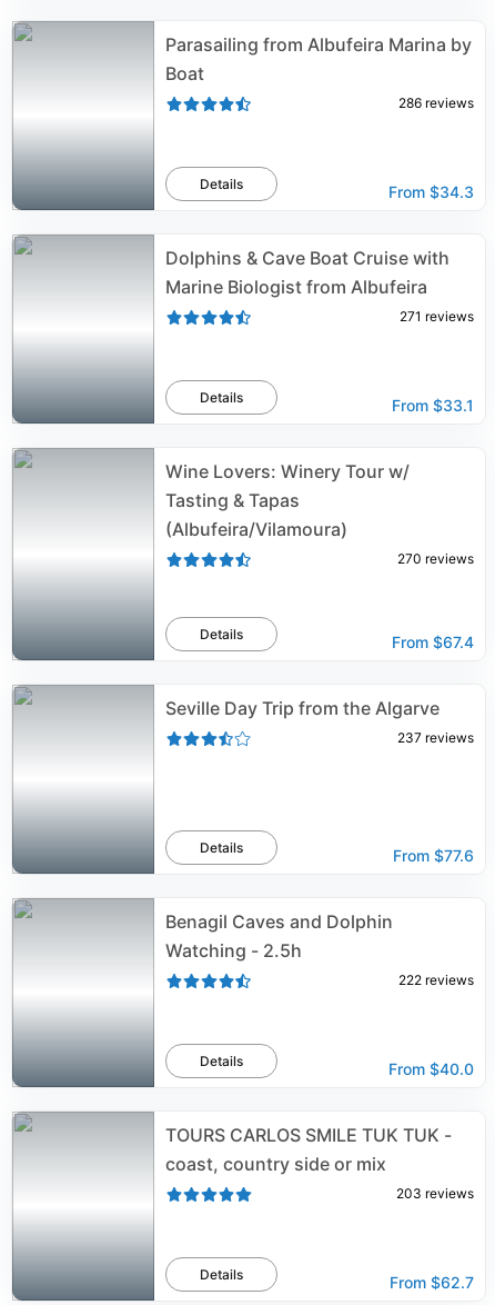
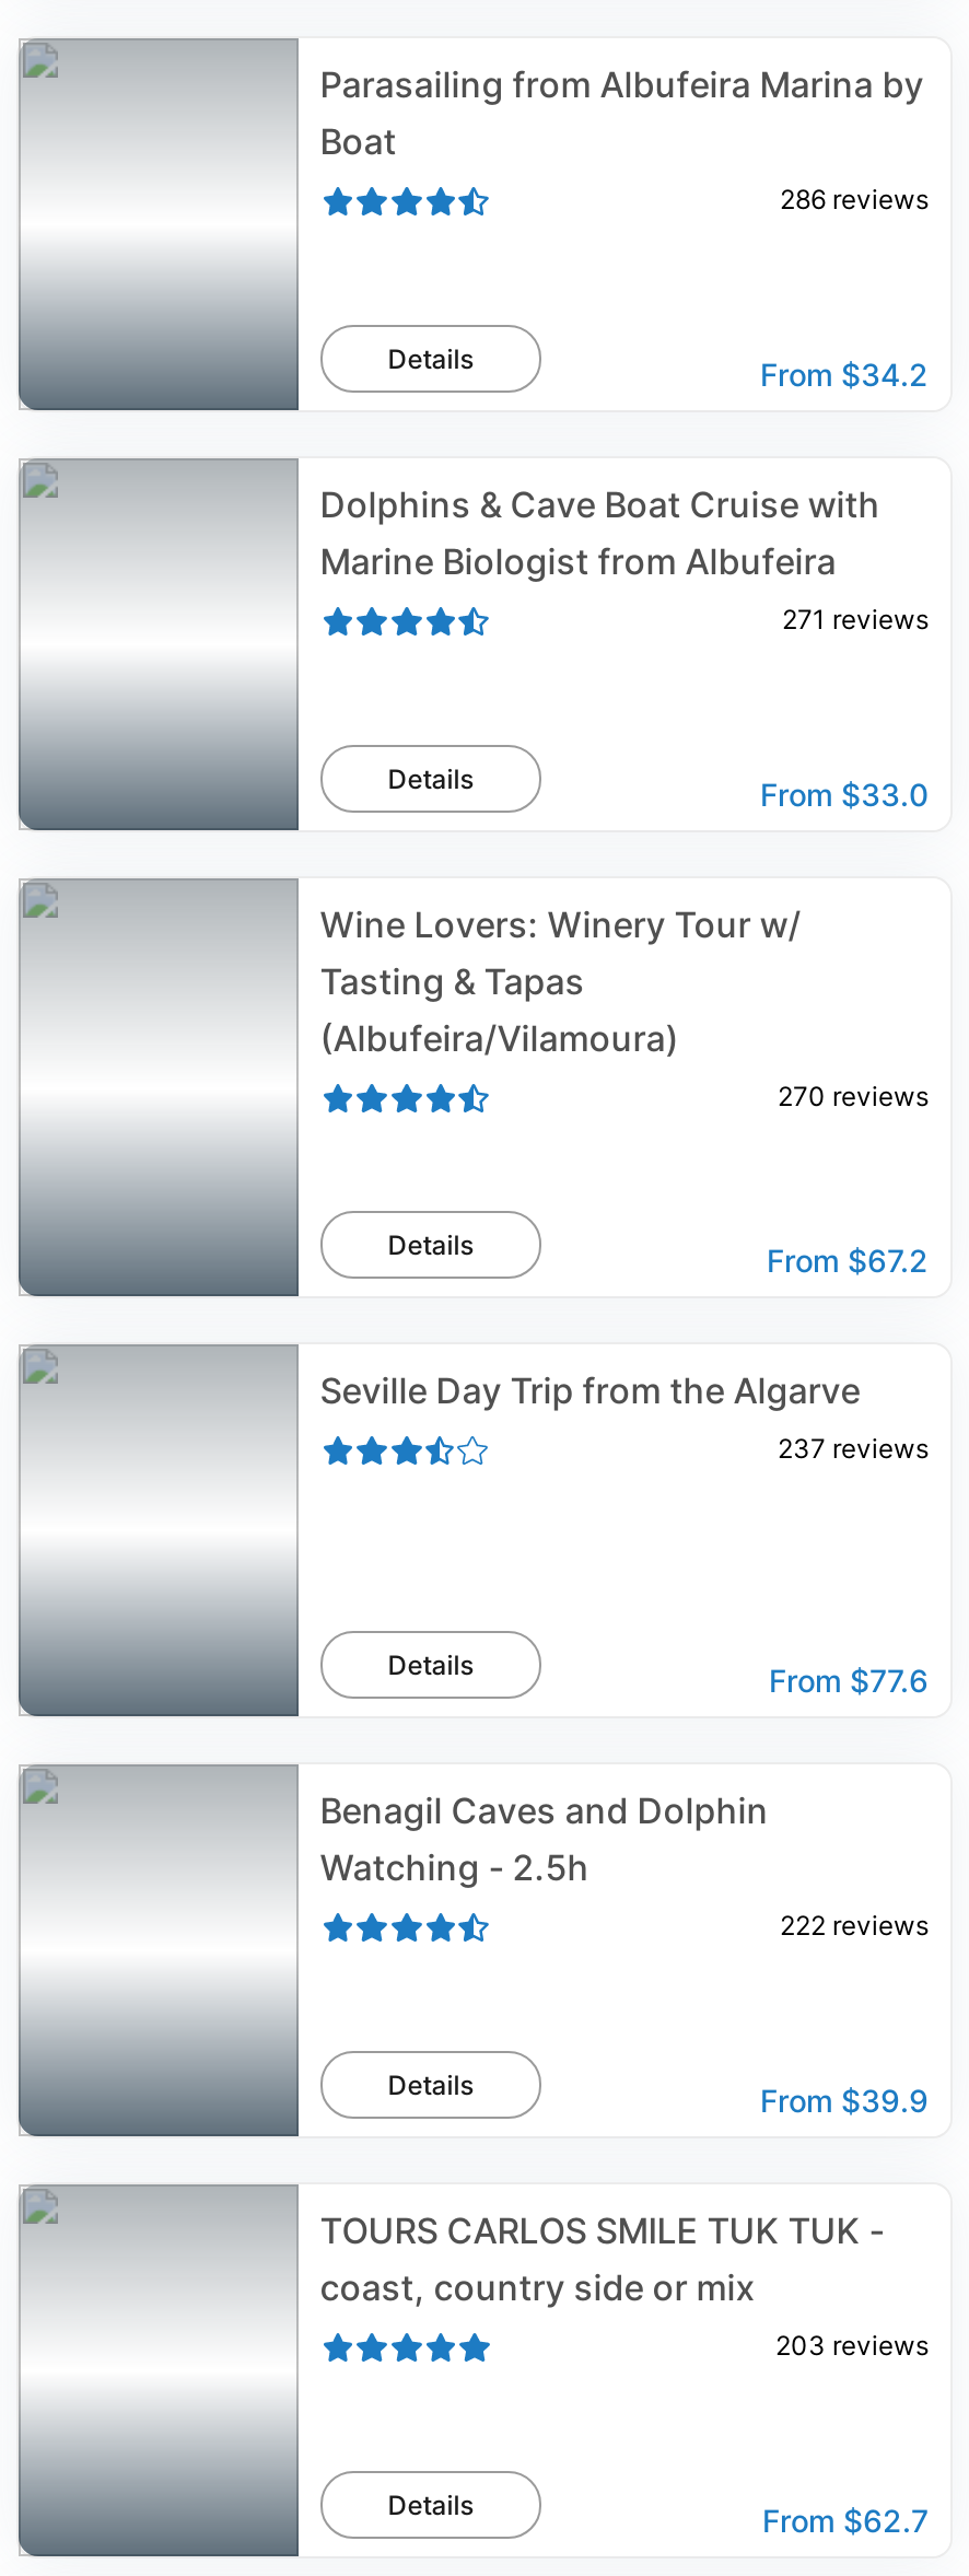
[388,182,474,201] From $34.3 -> [760,355,929,393] From $34.2
[392,396,474,415] From $33.1 -> [760,776,929,813] From $33.0
[392,632,474,651] From $67.4 -> [767,1242,929,1279] From $67.2
[388,1059,474,1078] From $40.0 -> [760,2082,929,2119] From $39.9

